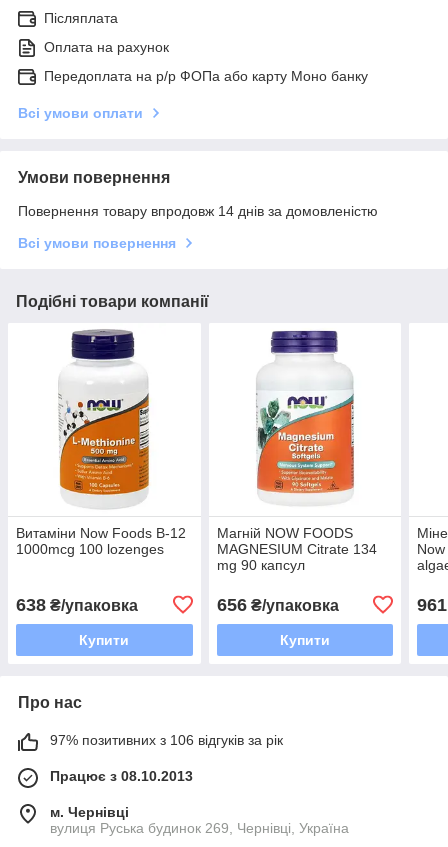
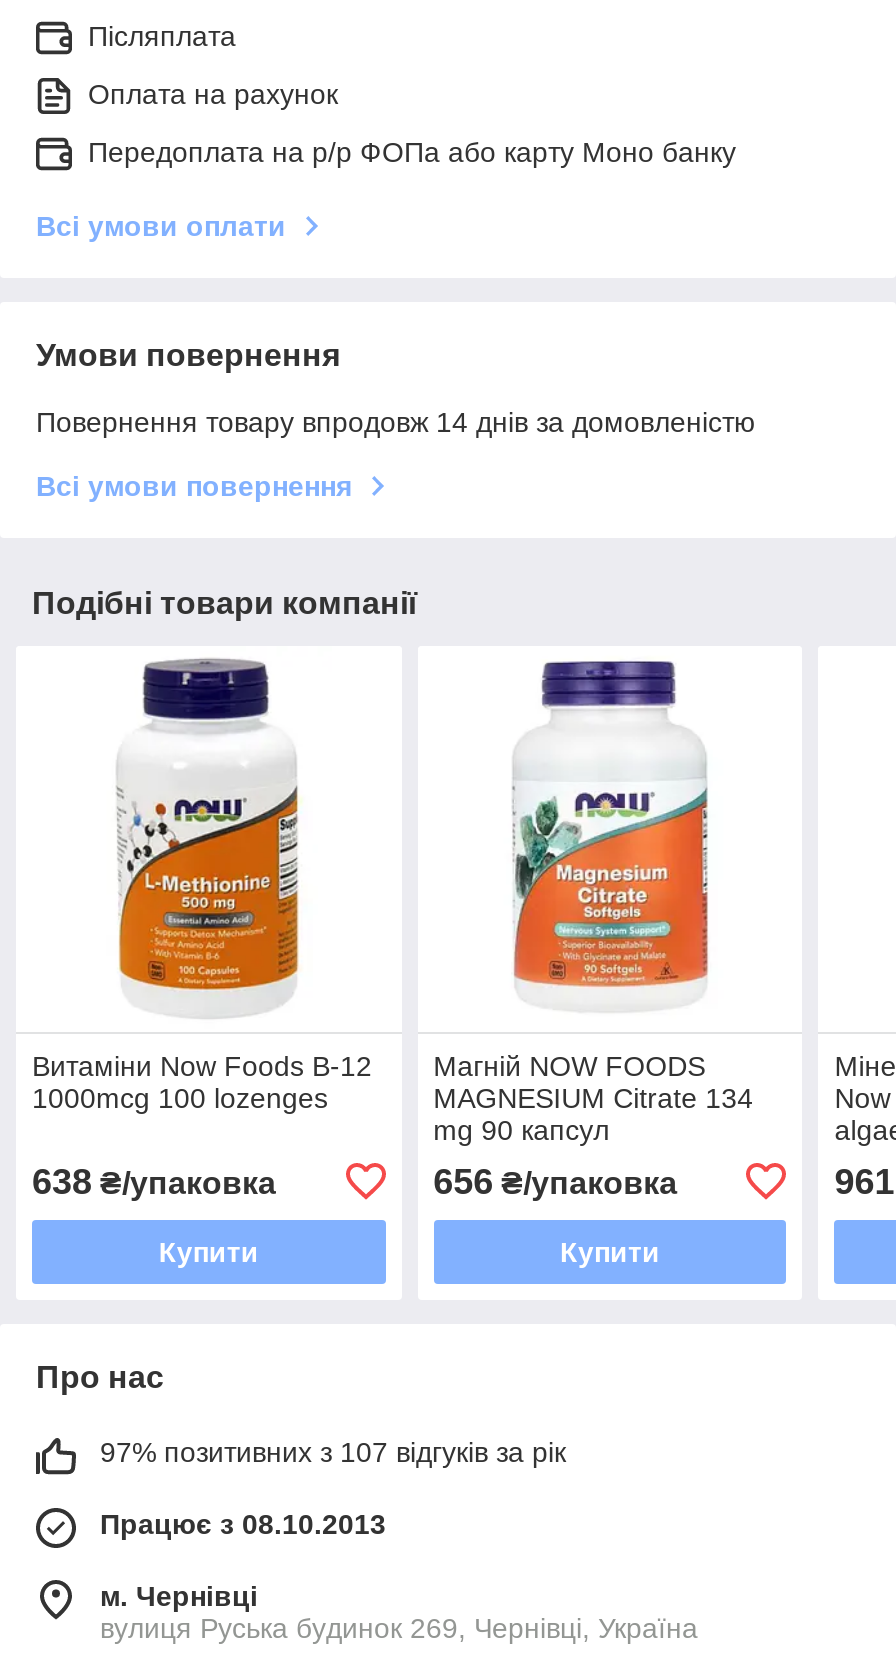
[50,732,283,748] 97% позитивних з 106 відгуків за рік -> [100,1436,566,1468] 97% позитивних з 107 відгуків за рік

